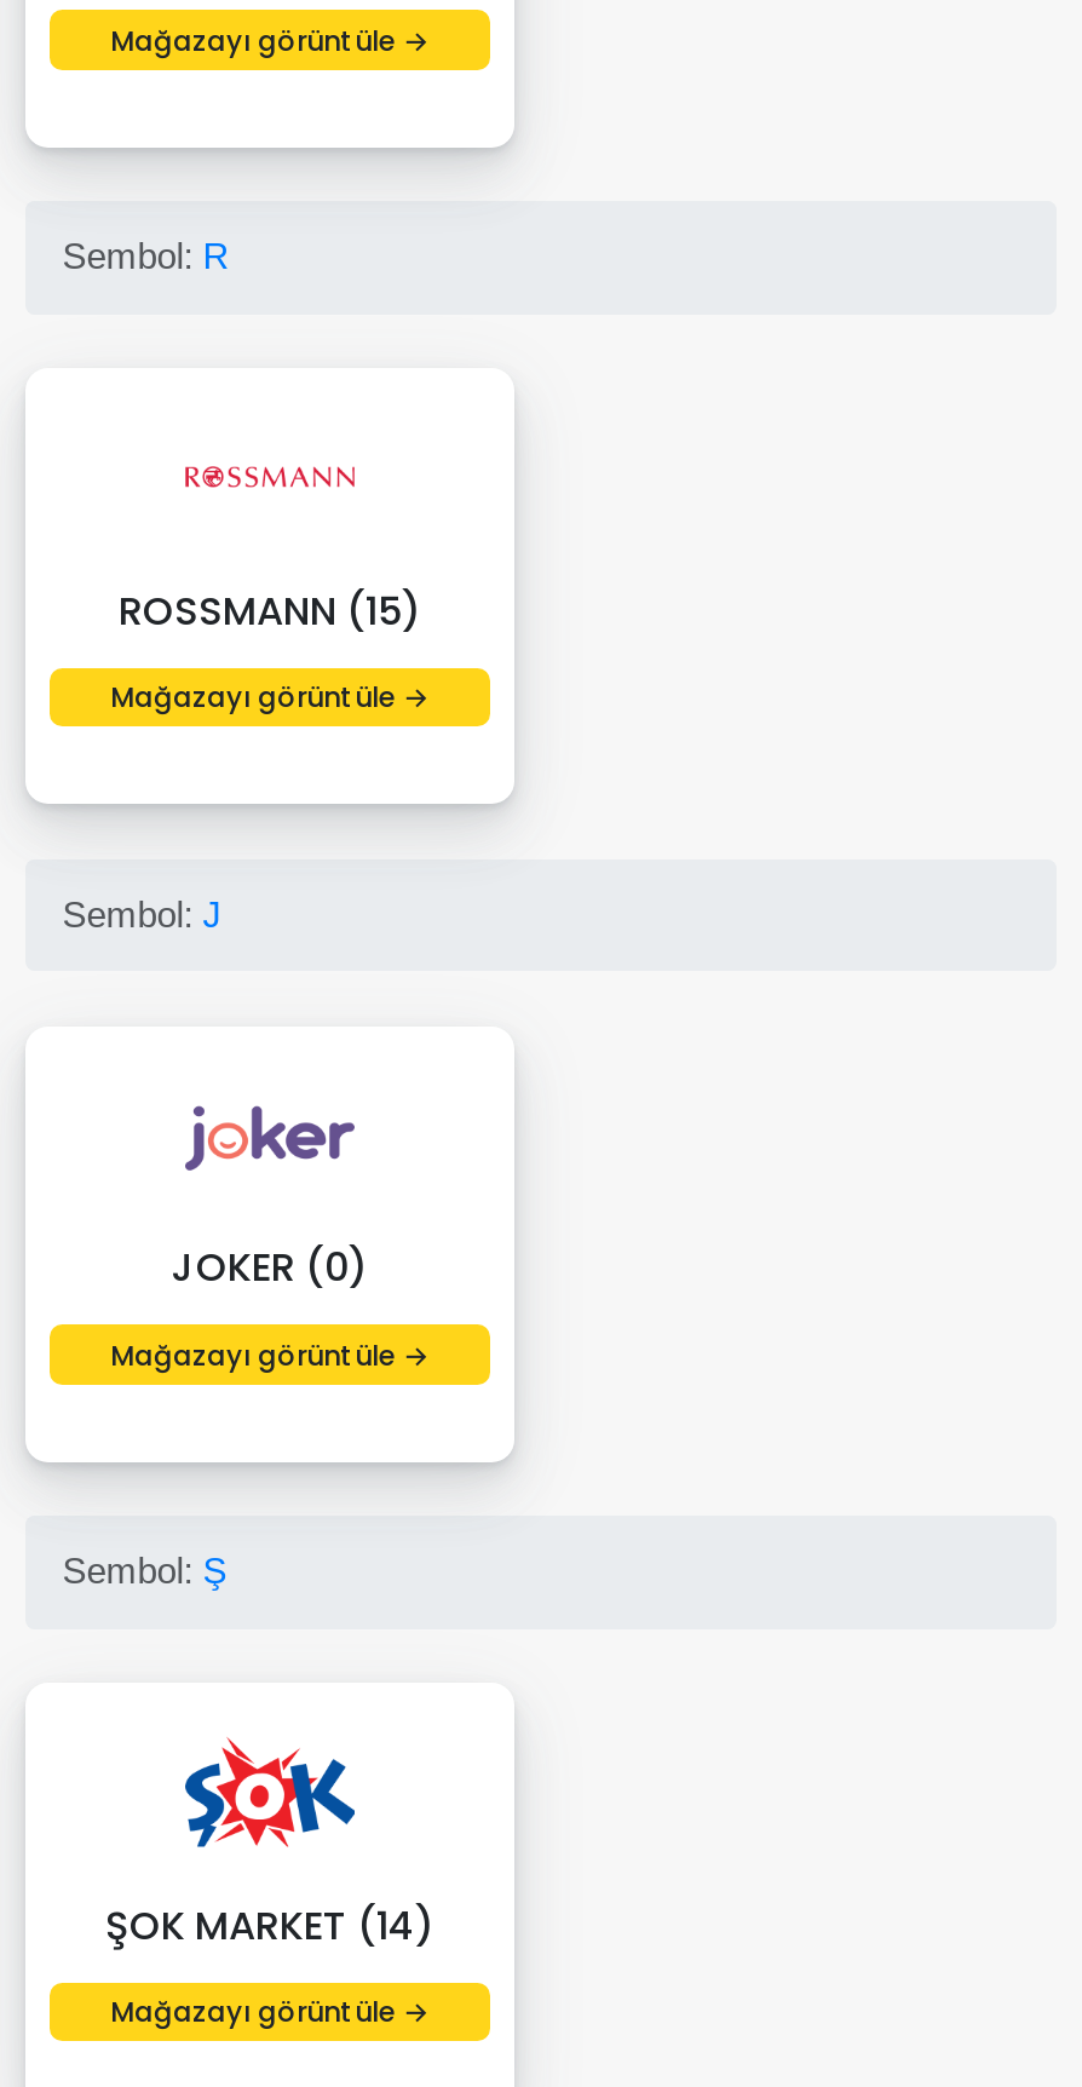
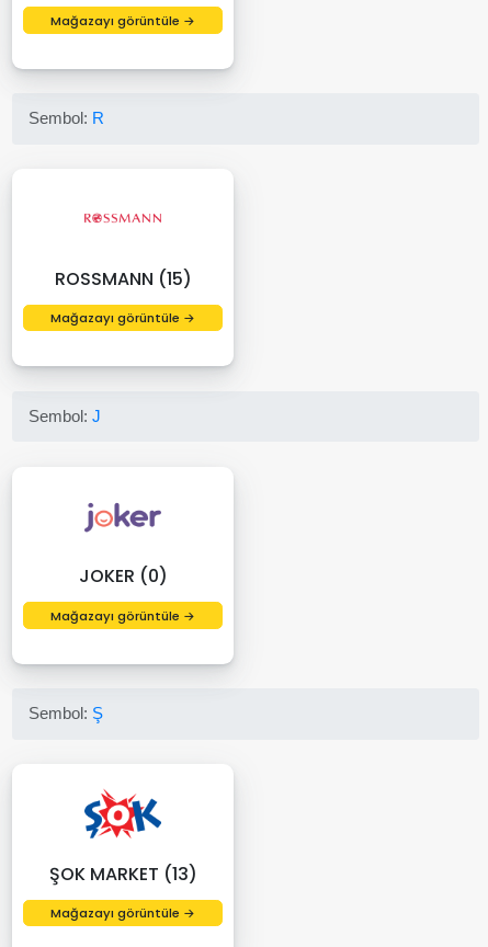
[105,1897,434,1953] ŞOK MARKET (14) -> [49,861,197,886] ŞOK MARKET (13)

